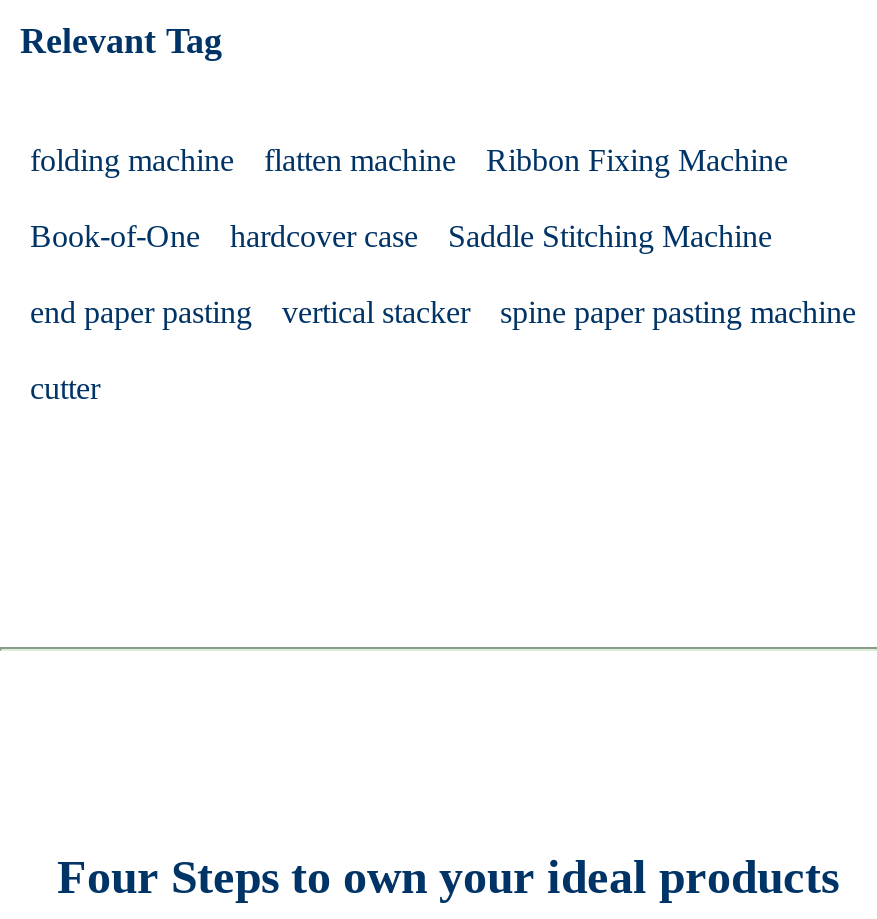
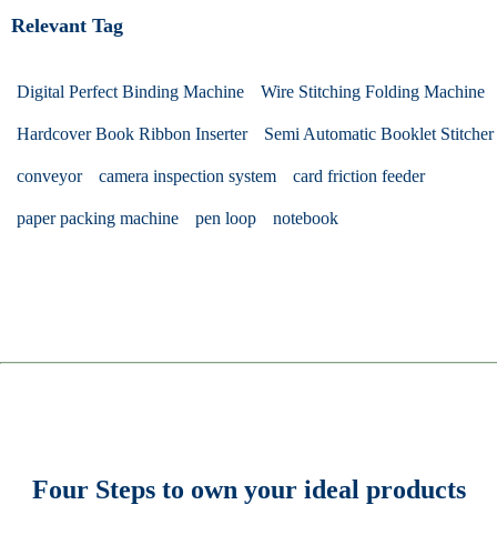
[30,143,788,177] folding machine | flatten machine | Ribbon Fixing Machine -> [17,82,485,101] Digital Perfect Binding Machine | Wire Stitching Folding Machine
[30,219,772,253] Book-of-One | hardcover case | Saddle Stitching Machine -> [17,124,494,143] Hardcover Book Ribbon Inserter | Semi Automatic Booklet Stitcher
[30,295,856,329] end paper pasting | vertical stacker | spine paper pasting machine -> [17,166,425,185] conveyor | camera inspection system | card friction feeder
[30,371,100,405] cutter -> [17,209,338,228] paper packing machine | pen loop | notebook

